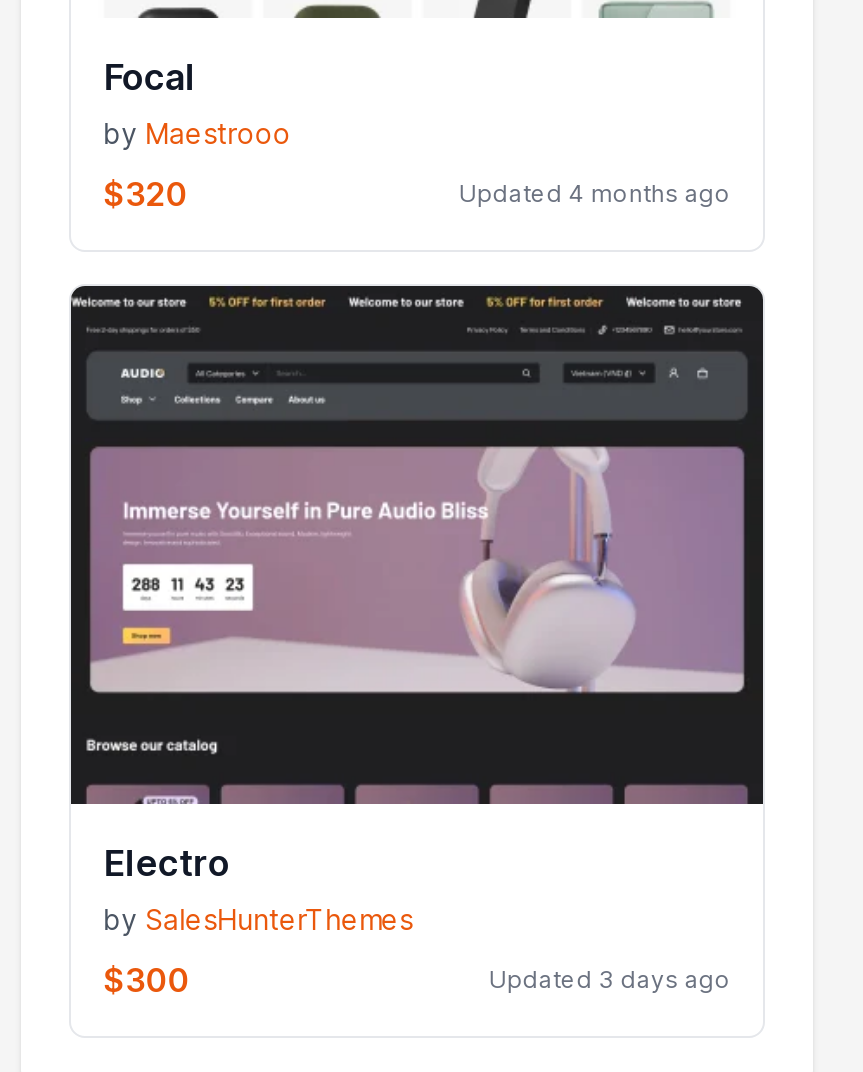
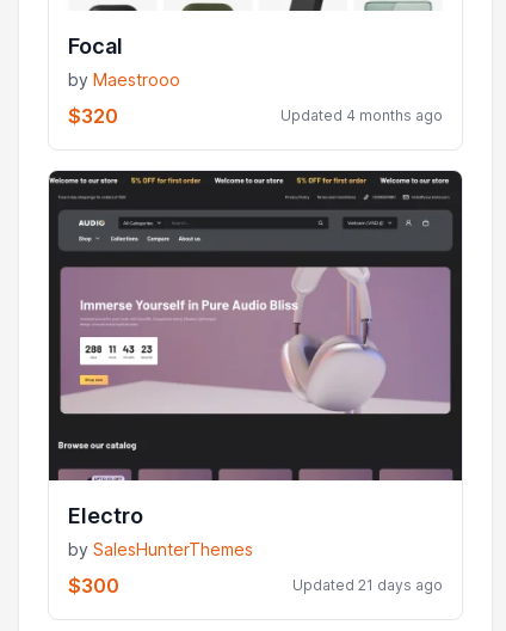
[489,965,731,995] Updated 3 days ago -> [292,576,443,594] Updated 21 days ago

